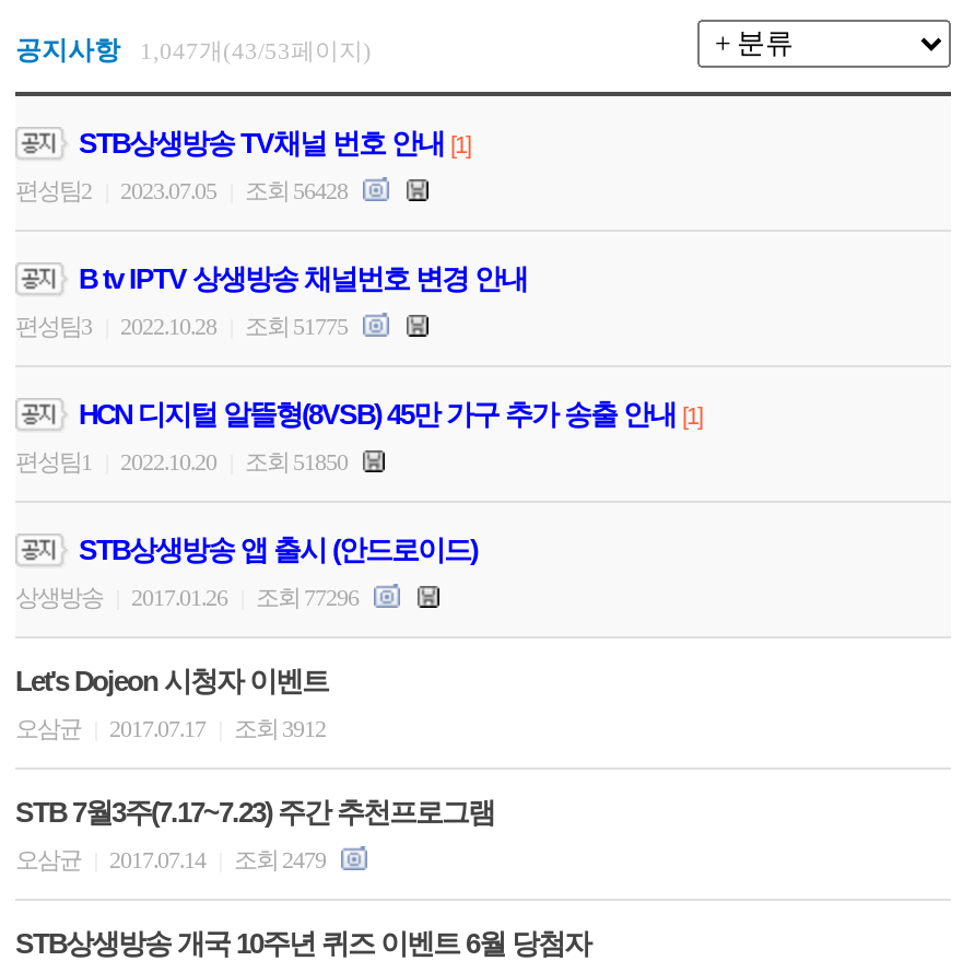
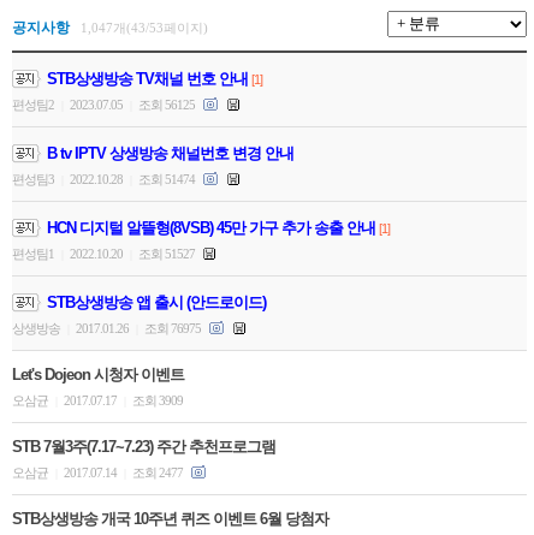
[15,177,352,203] 편성팀2 2023.07.05 조회 56428 -> [12,97,197,112] 편성팀2 2023.07.05 조회 56125
[15,313,352,339] 편성팀3 2022.10.28 조회 51775 -> [12,172,197,186] 편성팀3 2022.10.28 조회 51474
[15,448,352,474] 편성팀1 2022.10.20 조회 51850 -> [12,246,197,261] 편성팀1 2022.10.20 조회 51527
[15,584,363,610] 상생방송 2017.01.26 조회 77296 -> [12,321,203,335] 상생방송 2017.01.26 조회 76975
[15,715,326,741] 오삼균 2017.07.17 조회 3912 -> [12,393,183,408] 오삼균 2017.07.17 조회 3909
[15,846,330,872] 오삼균 2017.07.14 조회 2479 -> [12,465,185,480] 오삼균 2017.07.14 조회 2477

